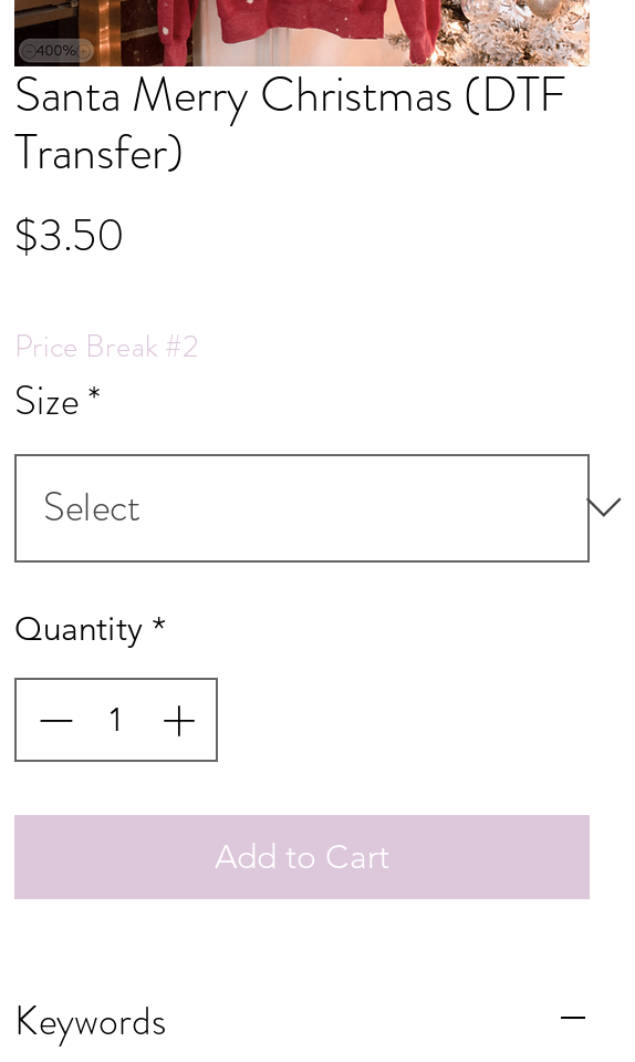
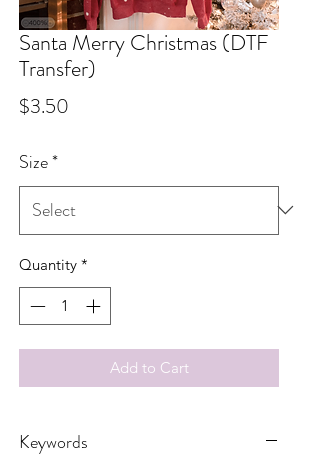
[14,323,198,367] Price Break #2 -> none

